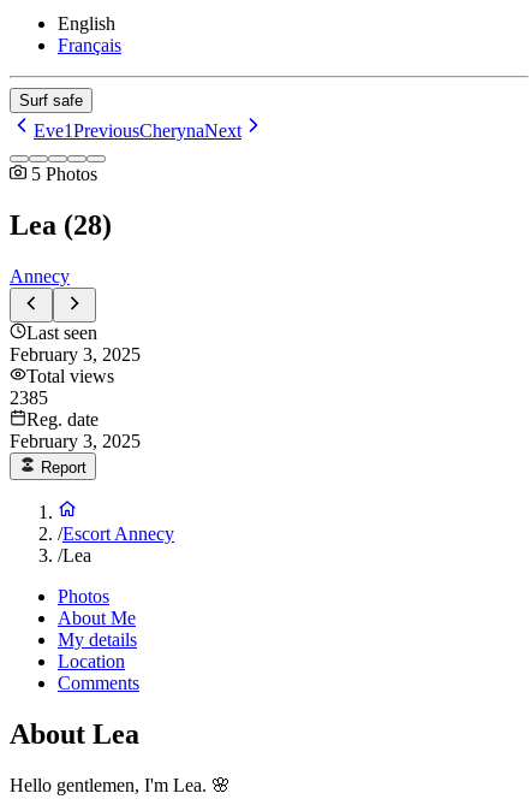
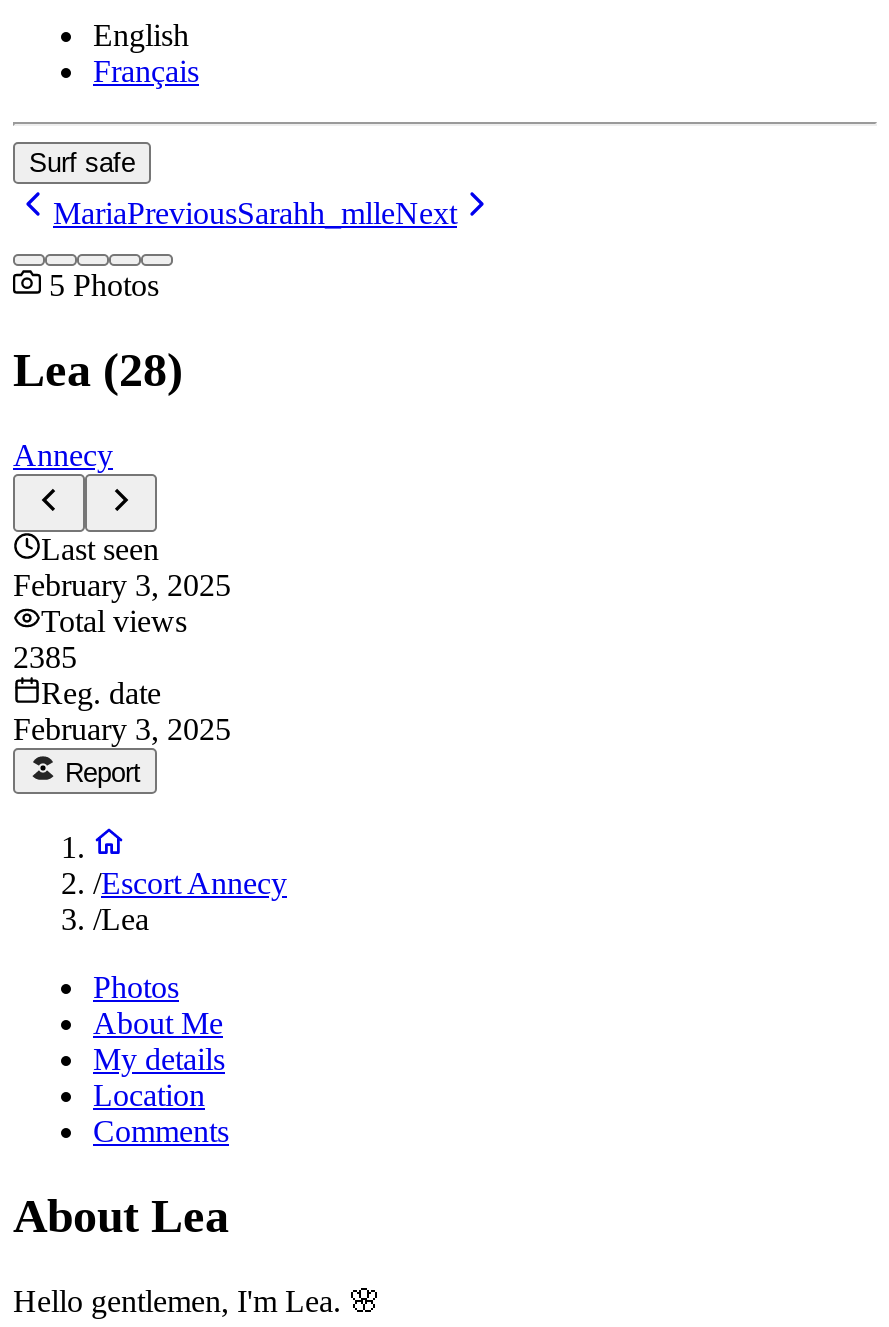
[34,120,241,141] Eve1PreviousCherynaNext -> [53,196,457,230] MariaPreviousSarahh_mlleNext

